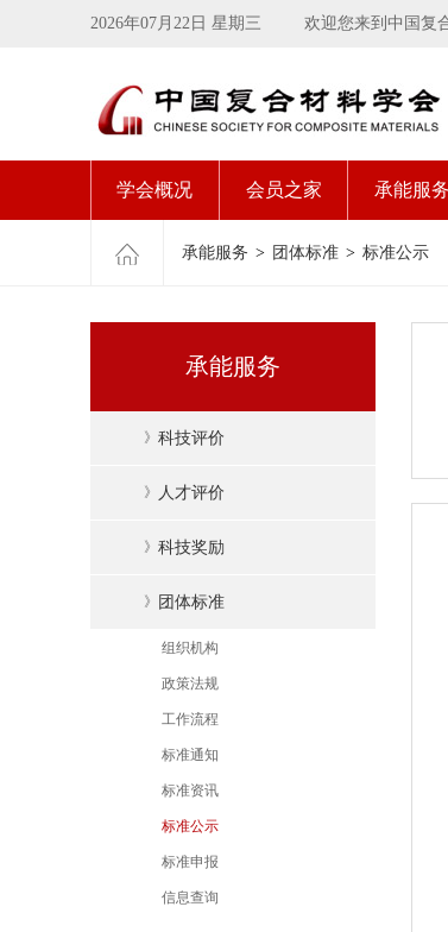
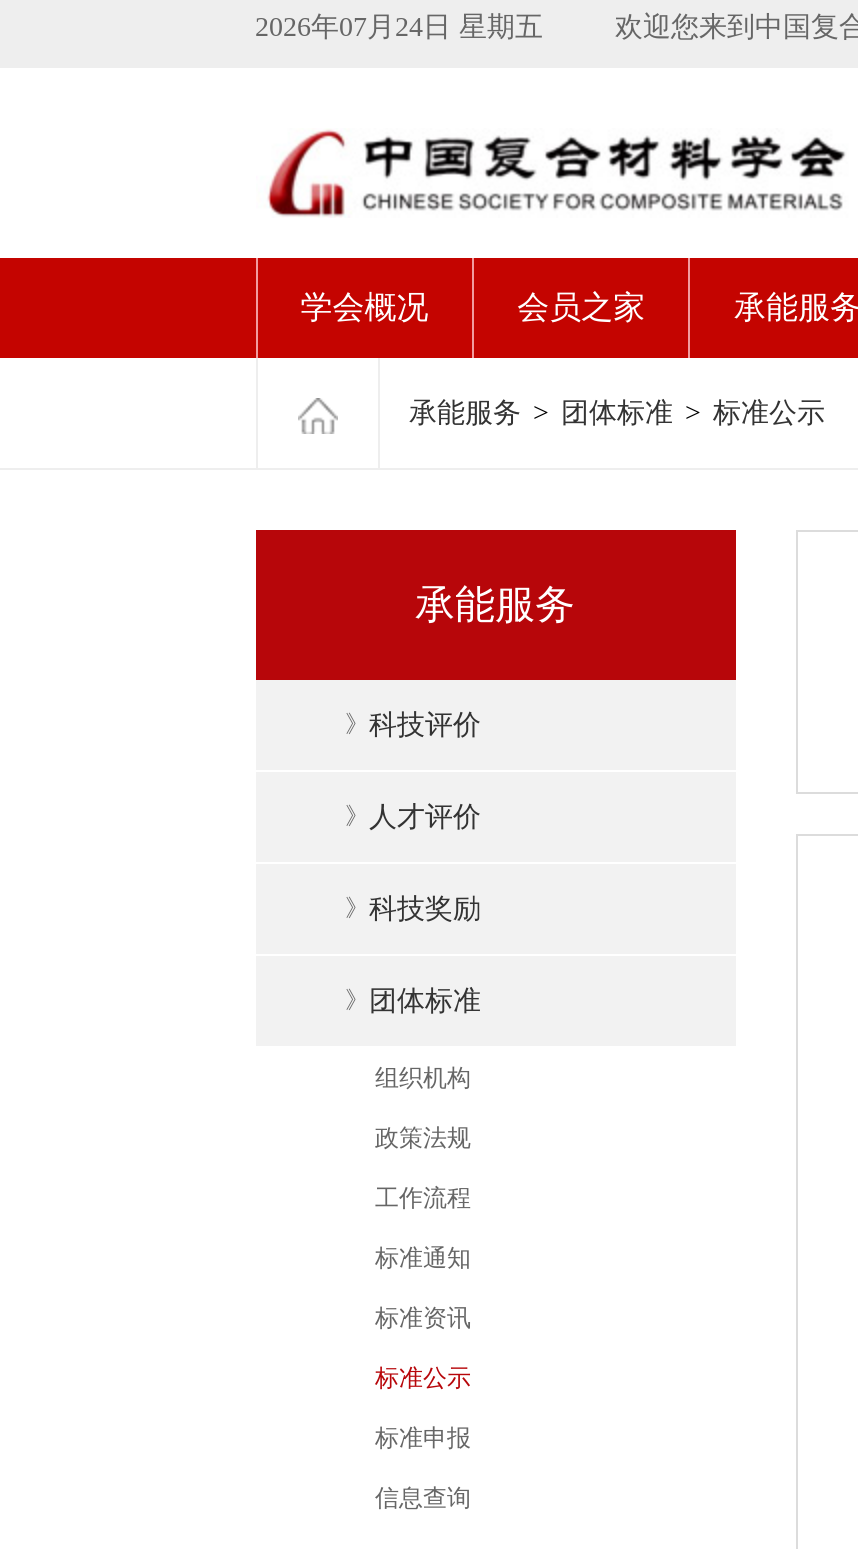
[90,14,261,32] 2026年07月22日 星期三 -> [255,12,543,42] 2026年07月24日 星期五

